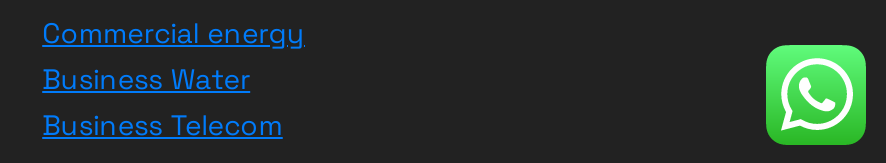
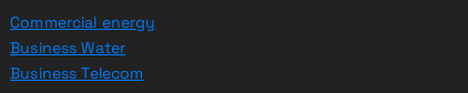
[764,43,868,147] [image] -> none

